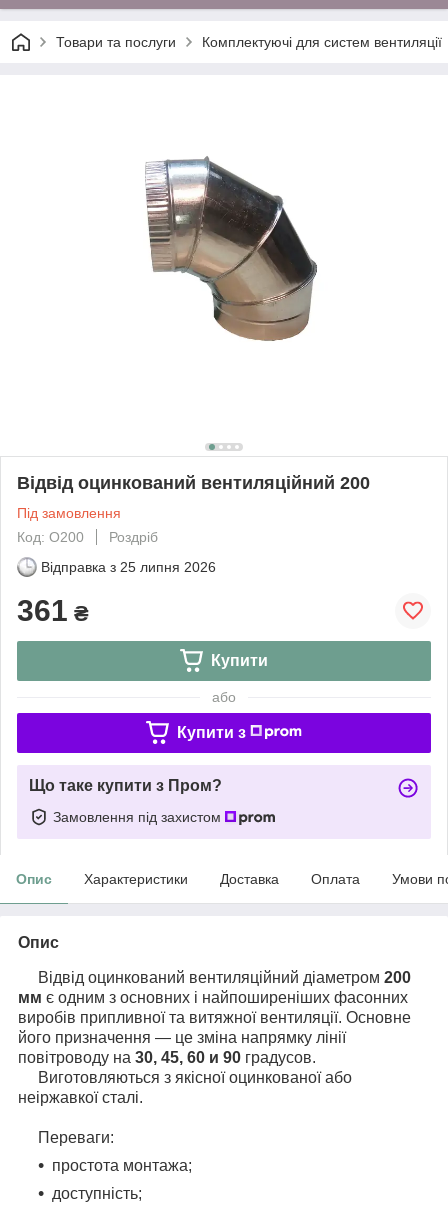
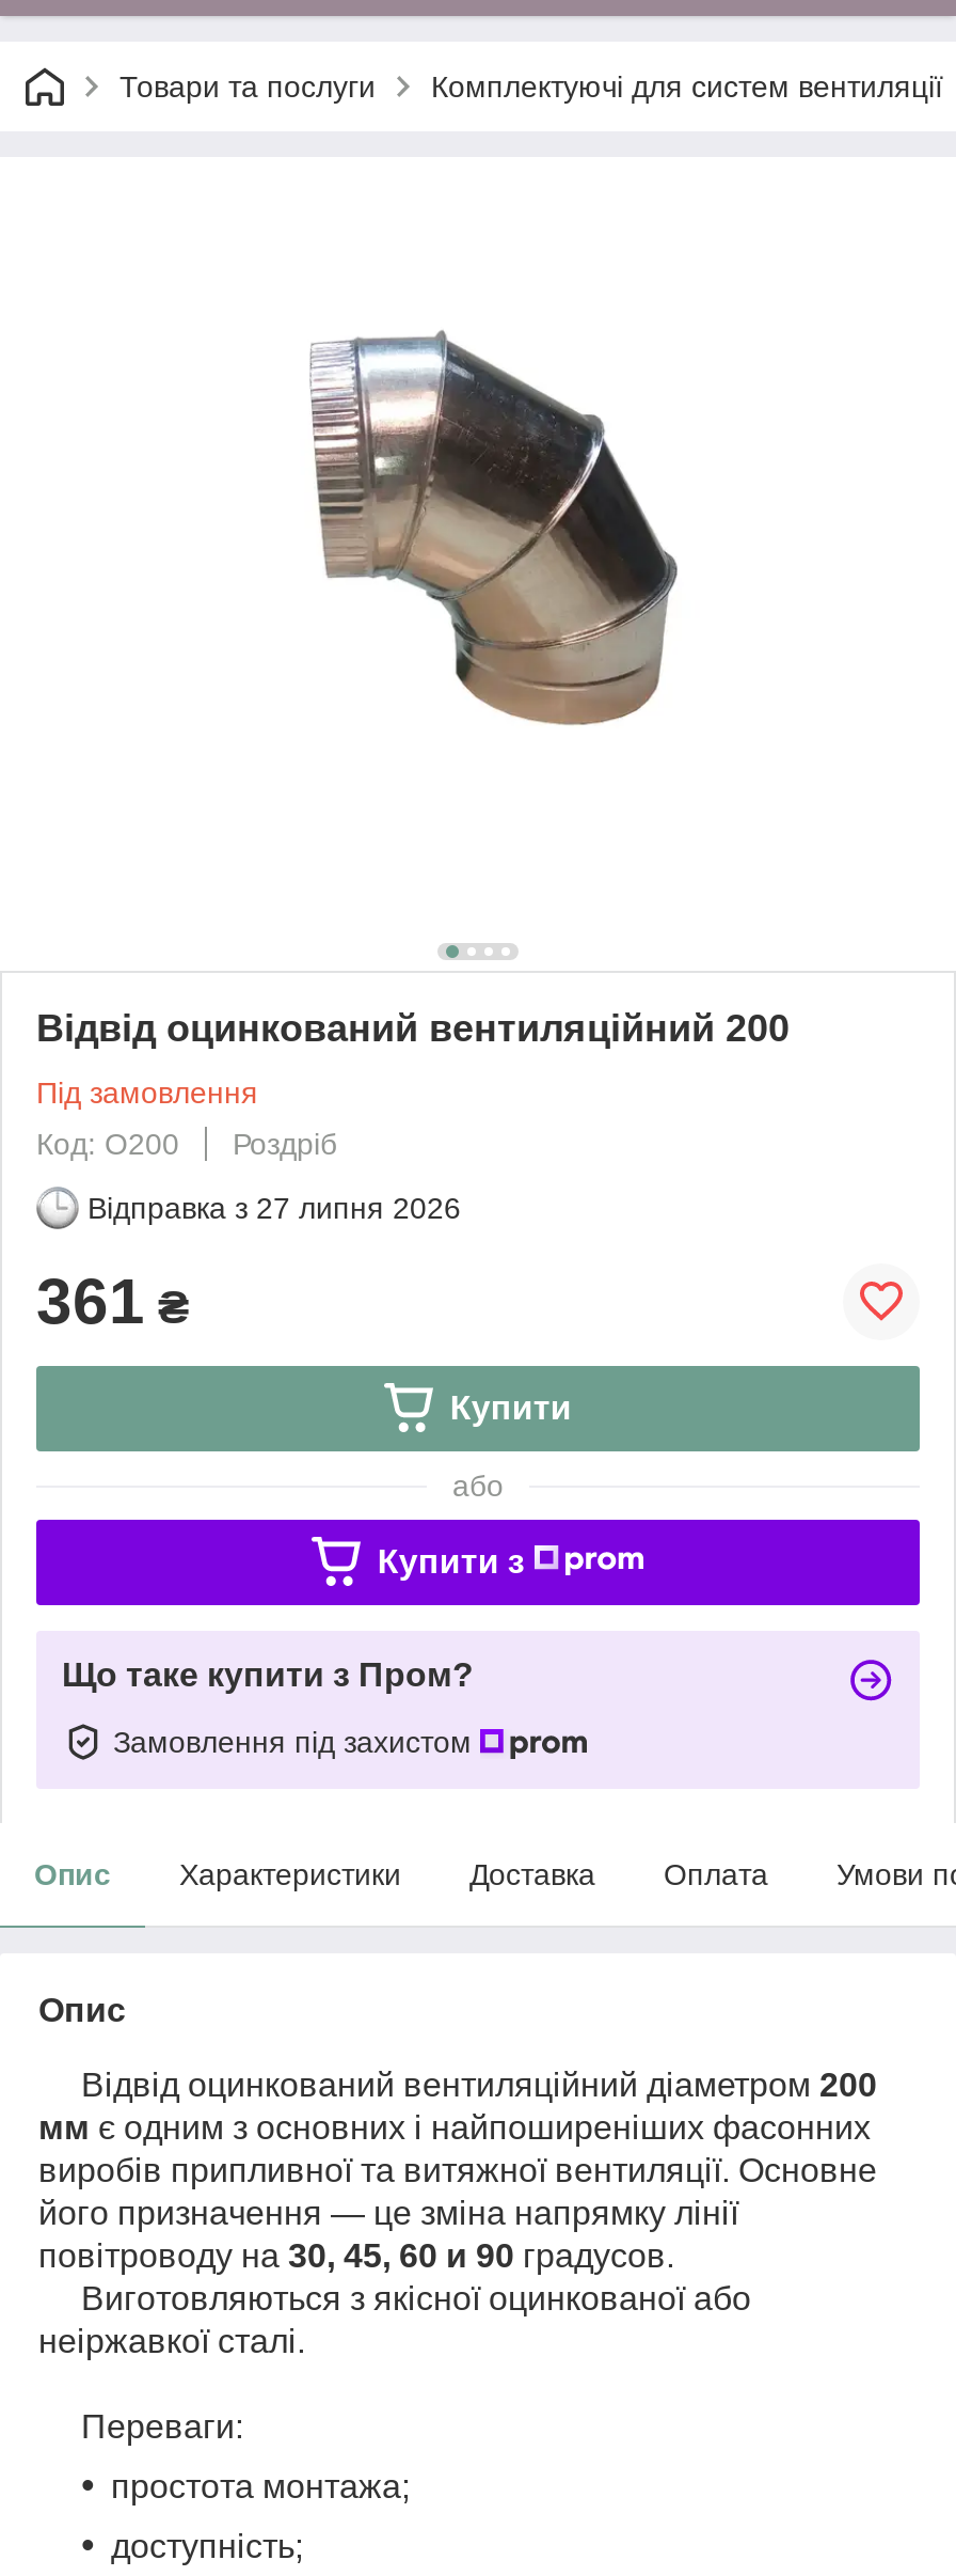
[41,559,216,575] Відправка з 25 липня 2026 -> [87,1190,461,1225] Відправка з 27 липня 2026

